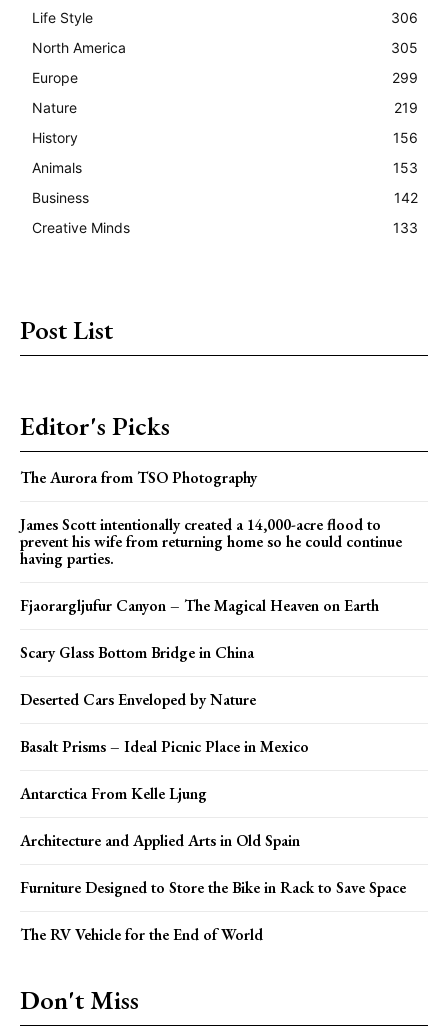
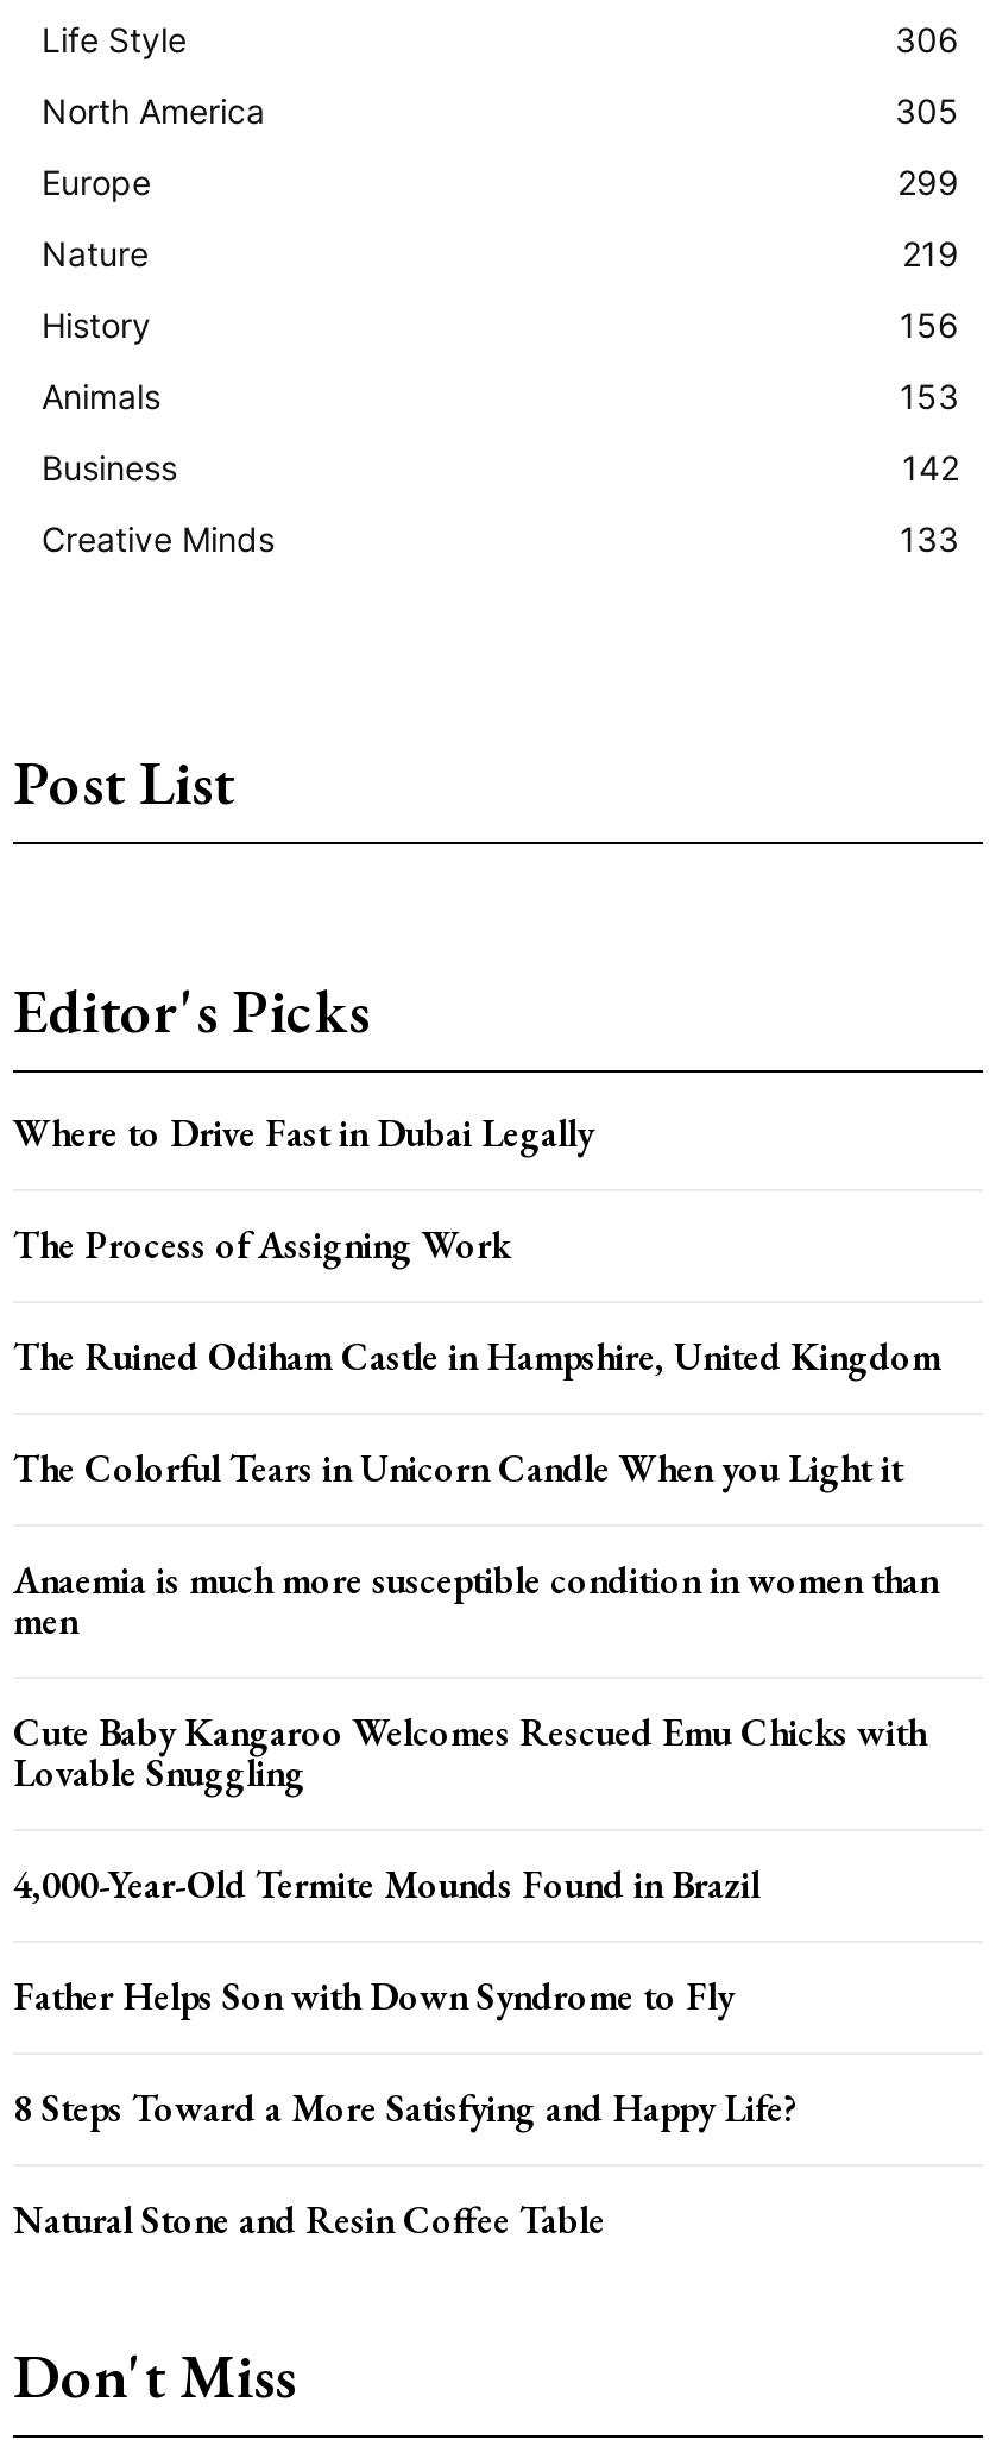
[20,467,257,488] The Aurora from TSO Photography -> [13,1108,593,1158] Where to Drive Fast in Dubai Legally
[20,514,402,569] James Scott intentionally created a 14,000-acre flood to | prevent his wife from returning home so he could continue | having parties. -> [13,1220,510,1270] The Process of Assigning Work
[20,595,379,616] Fjaorargljufur Canyon – The Magical Heaven on Earth -> [13,1332,940,1381] The Ruined Odiham Castle in Hampshire, United Kingdom
[20,642,254,663] Scary Glass Bottom Bridge in China -> [13,1443,902,1493] The Colorful Tears in Unicorn Candle When you Light it
[20,689,256,710] Deserted Cars Enveloped by Nature -> [13,1555,938,1645] Anaemia is much more susceptible condition in women than | men
[20,736,309,757] Basalt Prisms – Ideal Picnic Place in Mexico -> [13,1707,926,1798] Cute Baby Kangaroo Welcomes Rescued Emu Chicks with | Lovable Snuggling
[20,783,207,804] Antarctica From Kelle Ljung -> [13,1859,759,1909] 4,000-Year-Old Termite Mounds Found in Brazil
[20,830,300,851] Architecture and Applied Arts in Old Spain -> [13,1971,733,2021] Father Helps Son with Down Syndrome to Fly
[20,877,406,898] Furniture Designed to Store the Bike in Rack to Save Space -> [13,2083,798,2133] 8 Steps Toward a More Satisfying and Happy Life?
[20,924,263,945] The RV Vehicle for the End of World -> [13,2195,605,2245] Natural Stone and Resin Coffee Table

